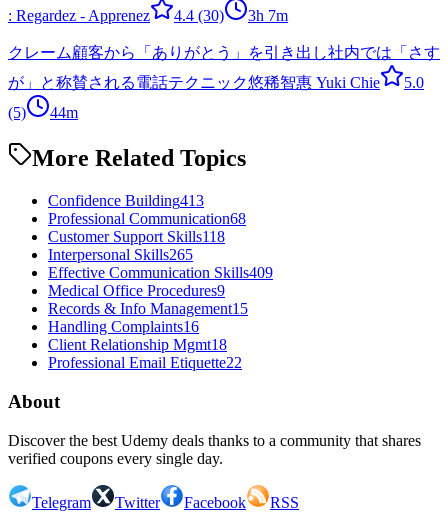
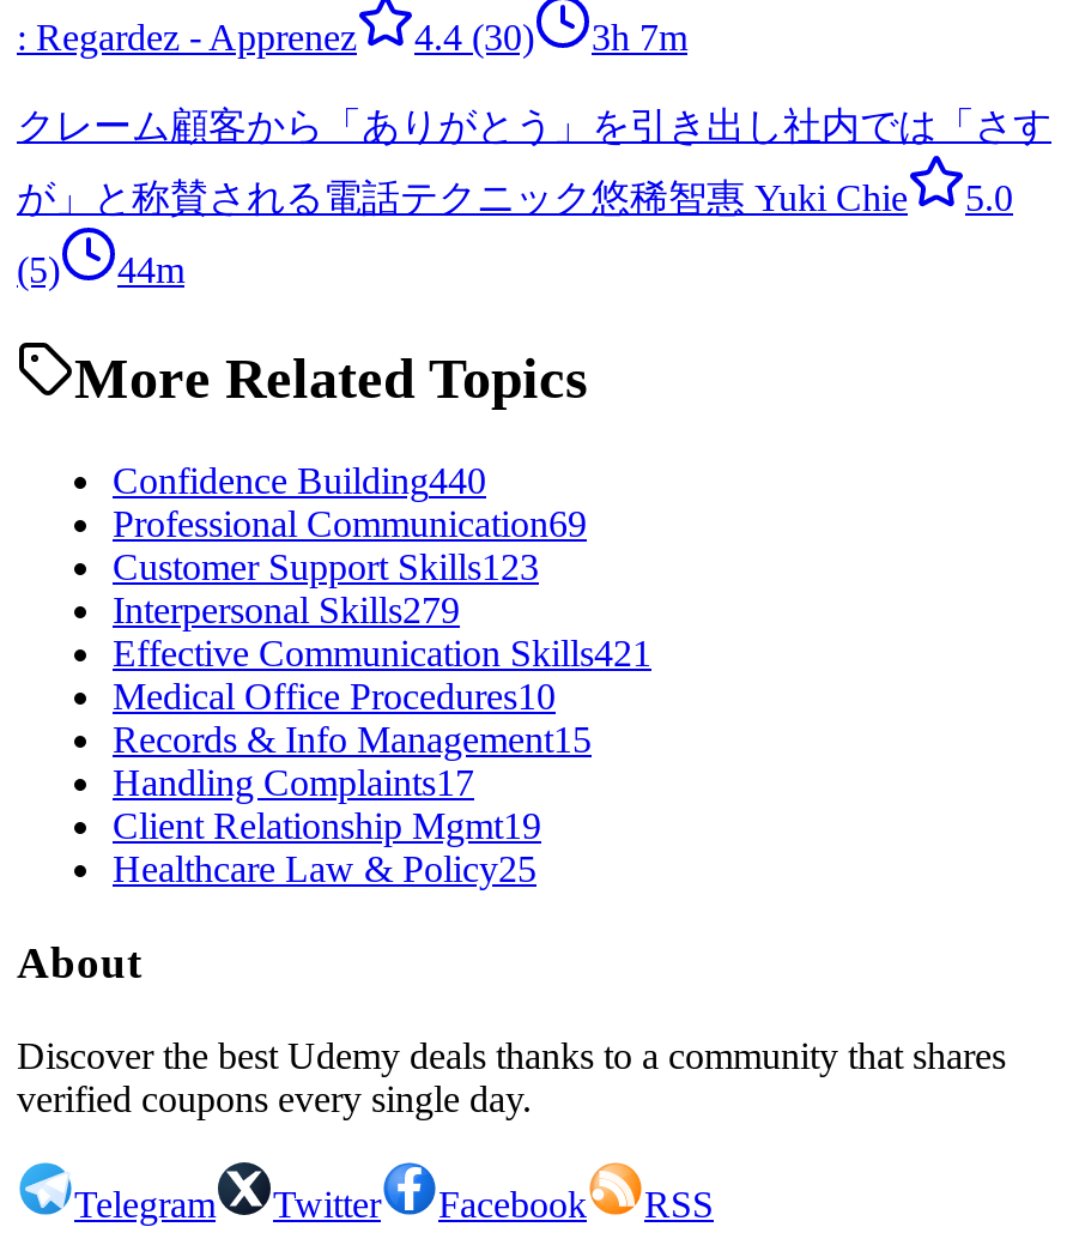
[48,192,204,209] Confidence Building413 -> [113,461,486,501] Confidence Building440
[48,210,246,227] Professional Communication68 -> [113,504,587,544] Professional Communication69
[48,228,225,245] Customer Support Skills118 -> [113,547,539,588] Customer Support Skills123
[48,246,193,263] Interpersonal Skills265 -> [113,590,460,631] Interpersonal Skills279
[48,264,273,281] Effective Communication Skills409 -> [113,633,651,674] Effective Communication Skills421
[48,282,225,299] Medical Office Procedures9 -> [113,676,556,717] Medical Office Procedures10
[48,318,242,371] Handling Complaints16 | Client Relationship Mgmt18 | Professional Email Etiquette22 -> [113,763,541,890] Handling Complaints17 | Client Relationship Mgmt19 | Healthcare Law & Policy25

